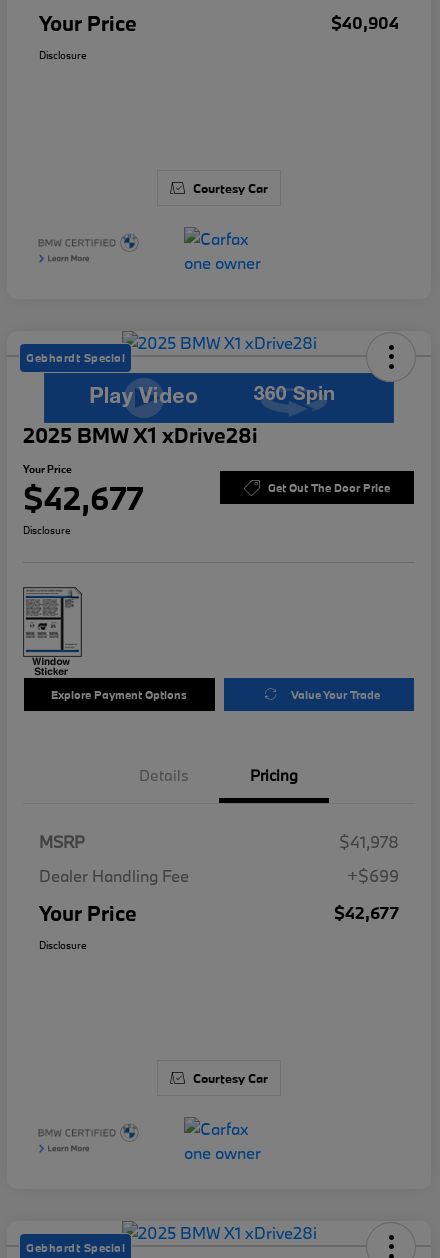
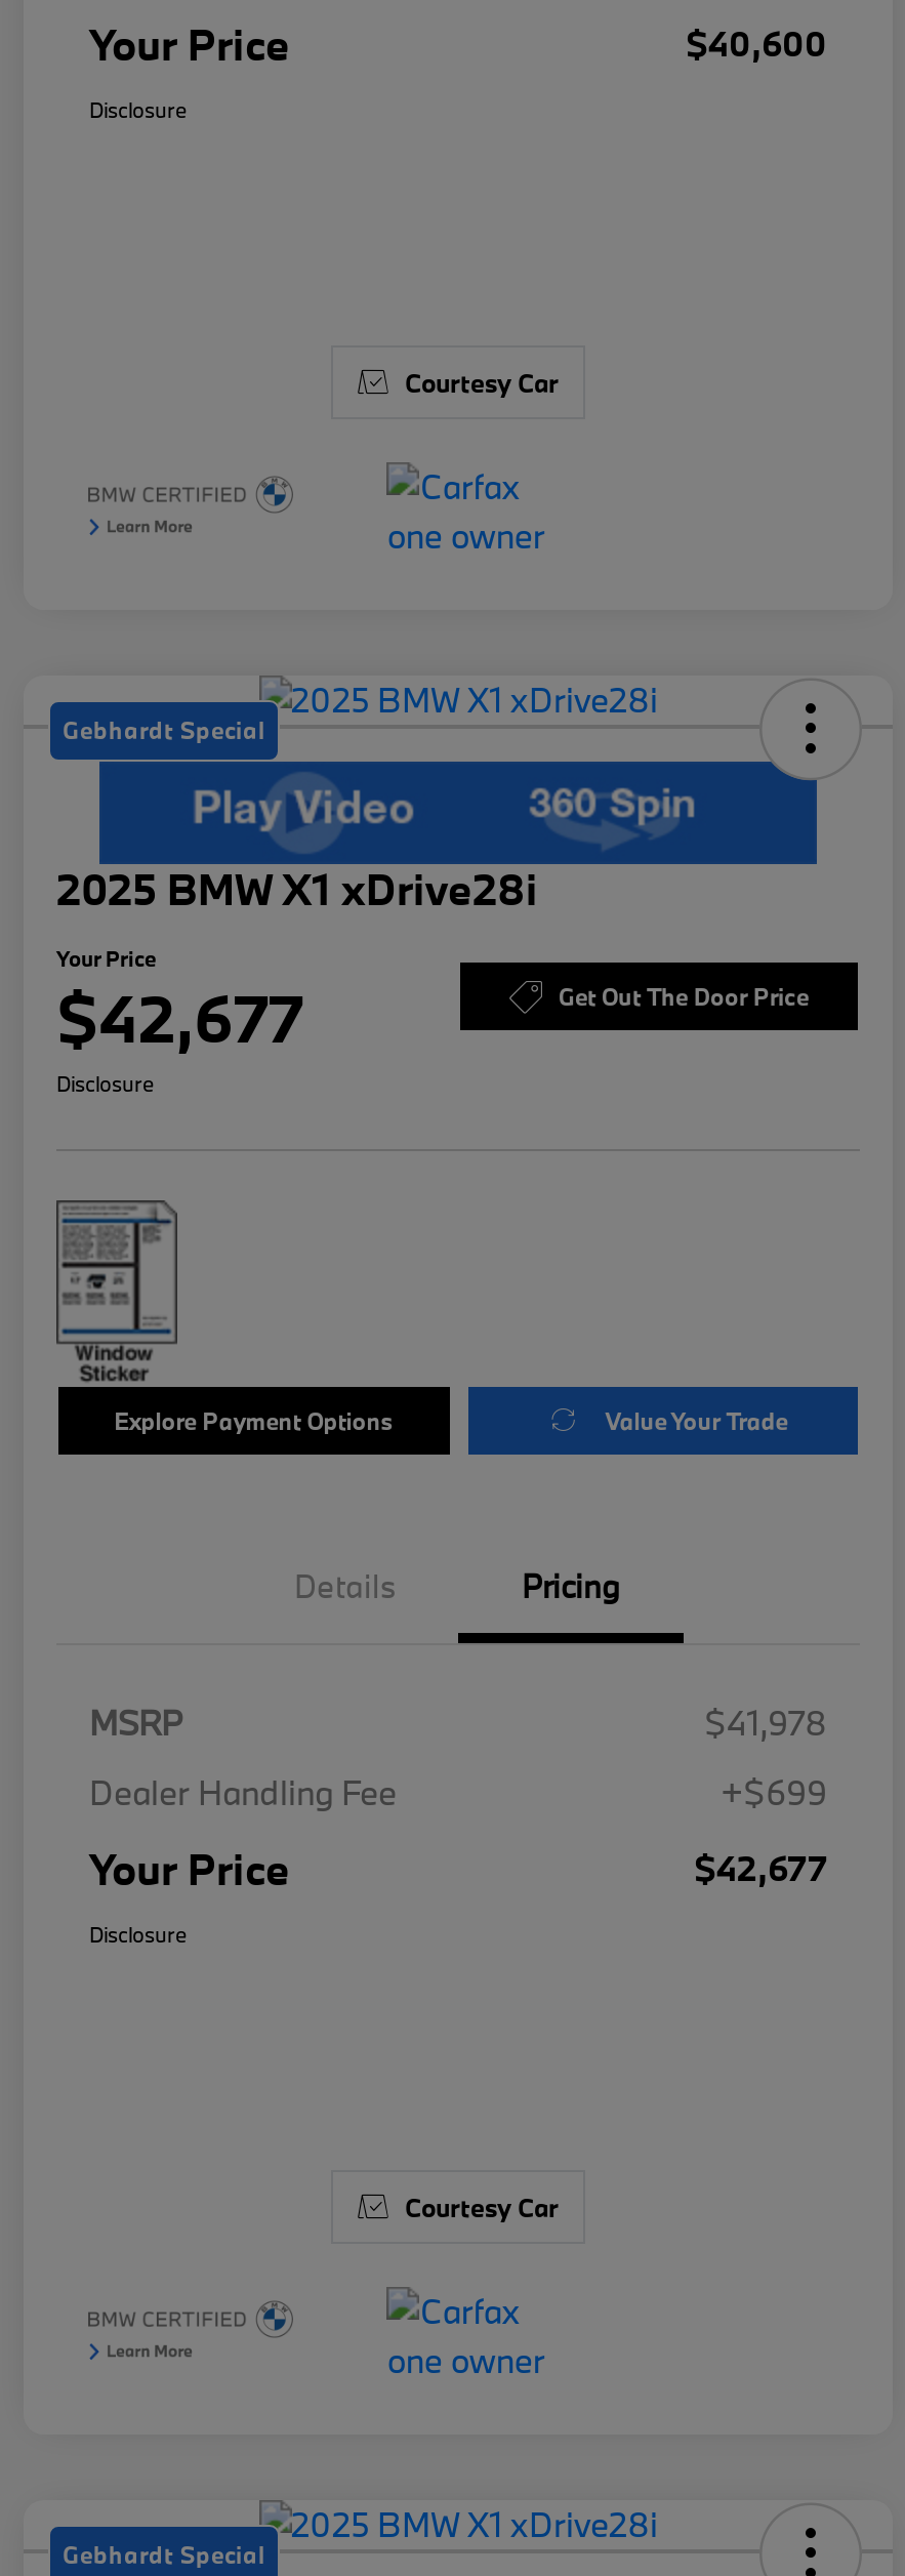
[331,12,399,33] $40,904 -> [686,21,827,64] $40,600

